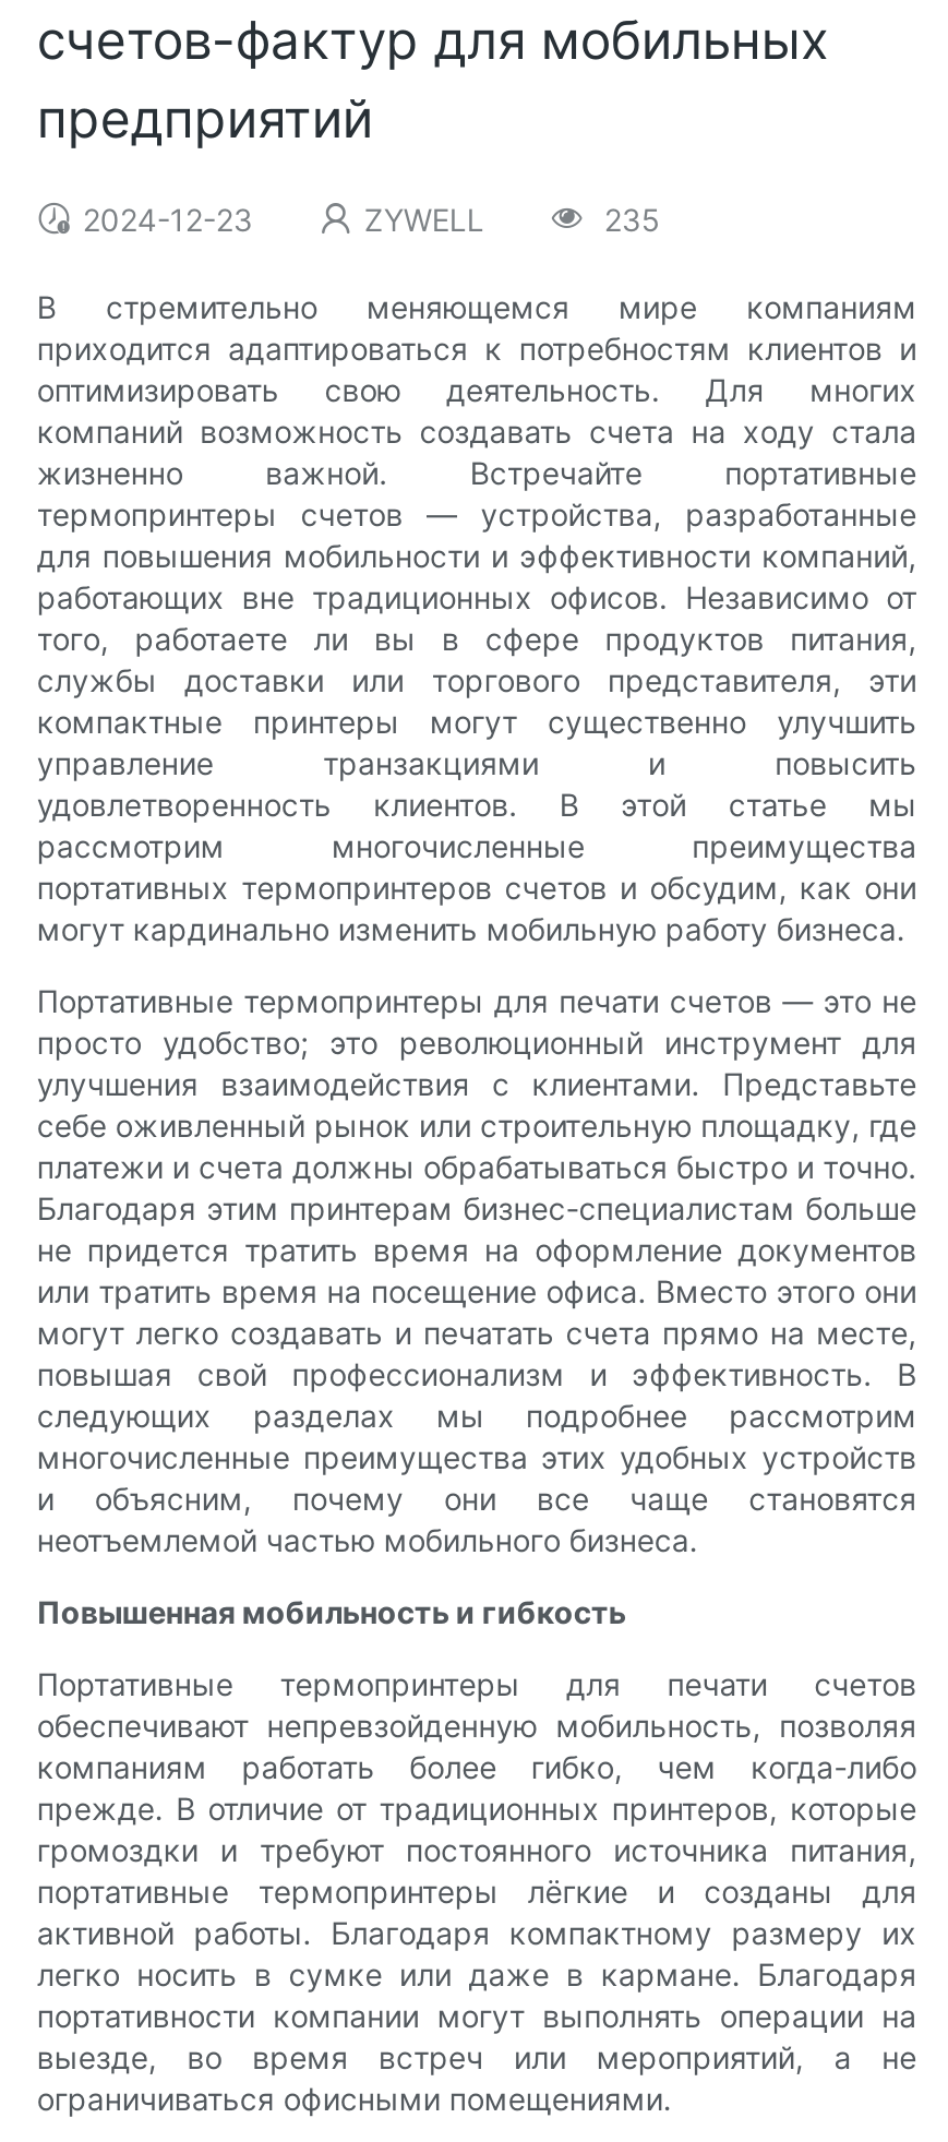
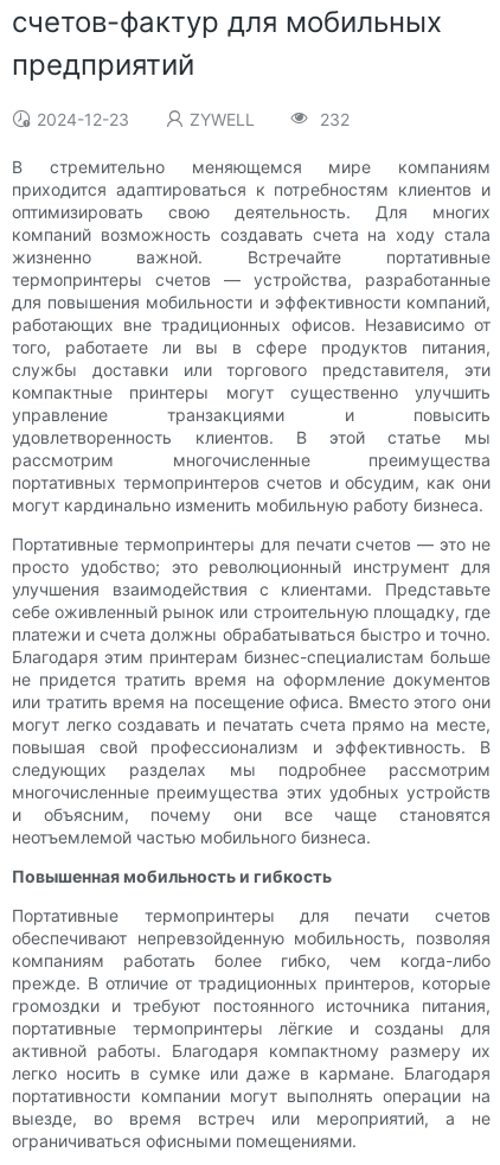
[604,202,661,239] 235 -> [320,110,350,130] 232

